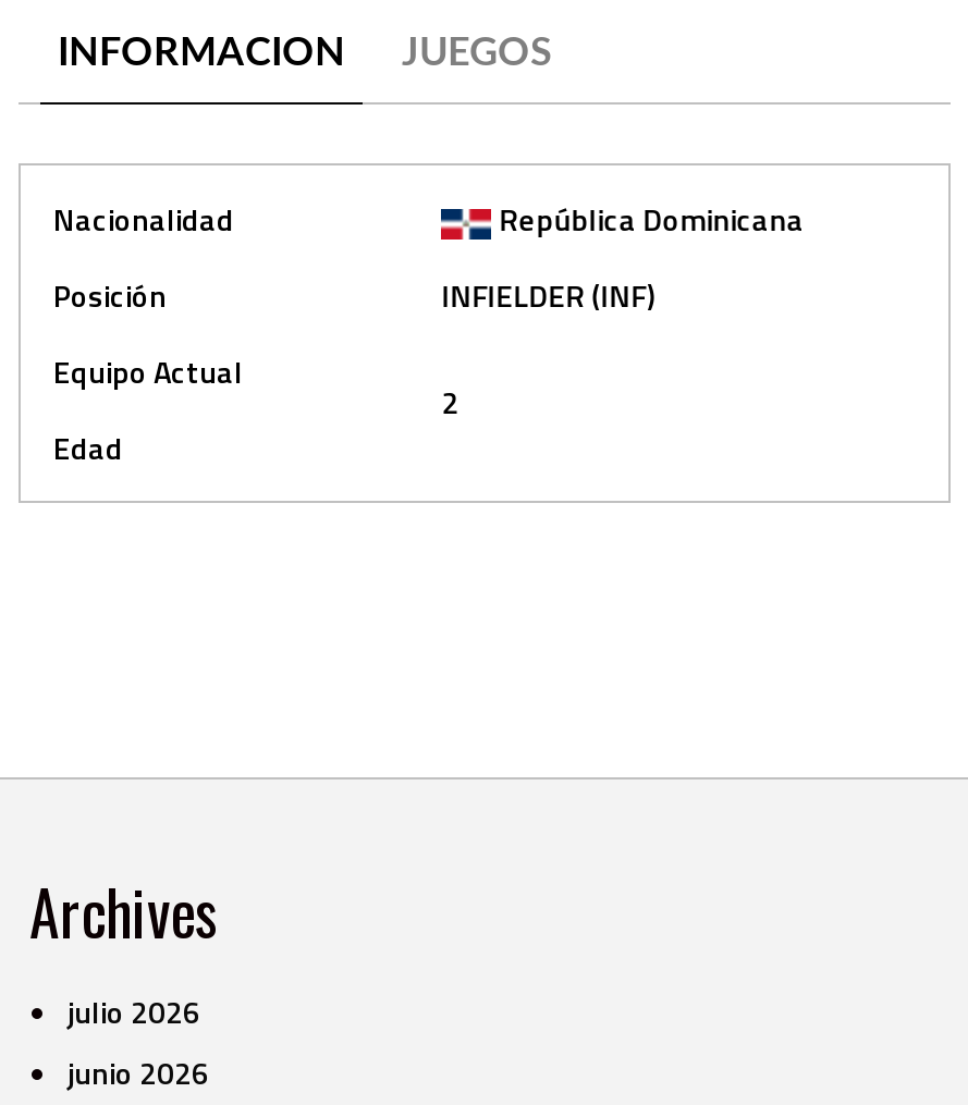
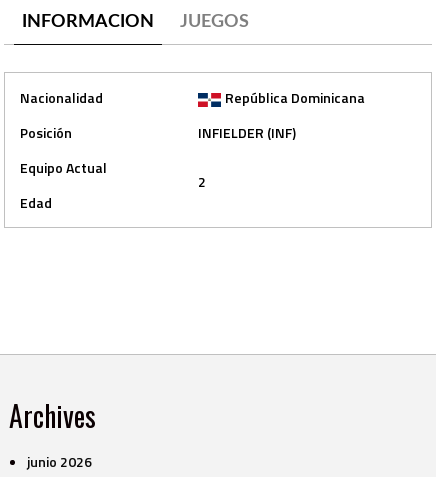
[68,989,200,1034] julio 2026 -> none

